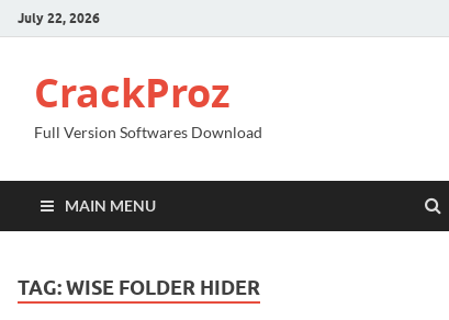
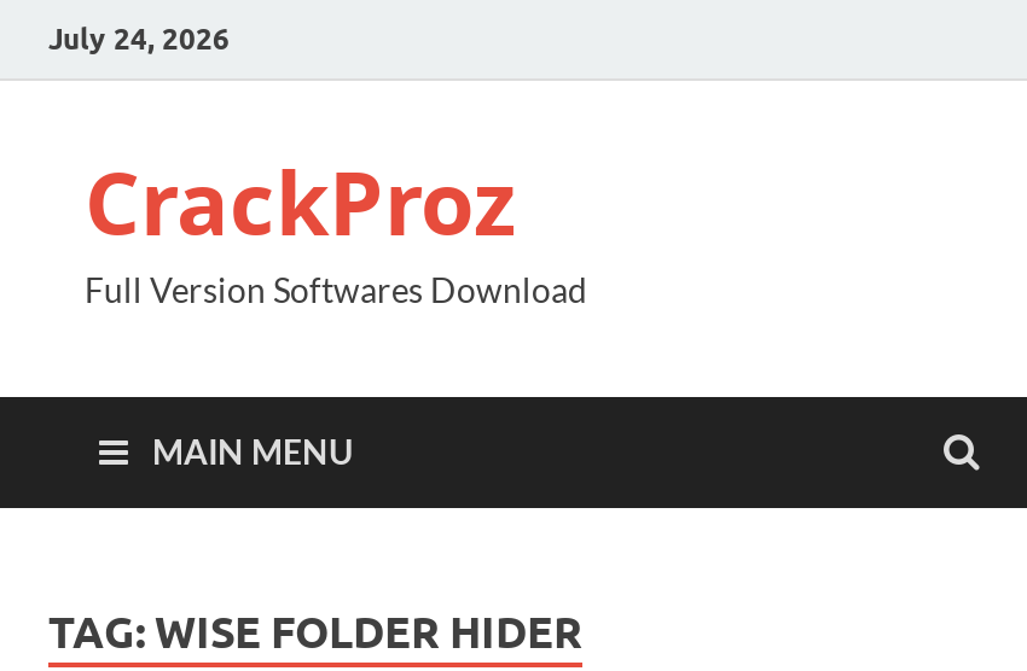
[18,9,100,26] July 22, 2026 -> [48,19,230,56] July 24, 2026

